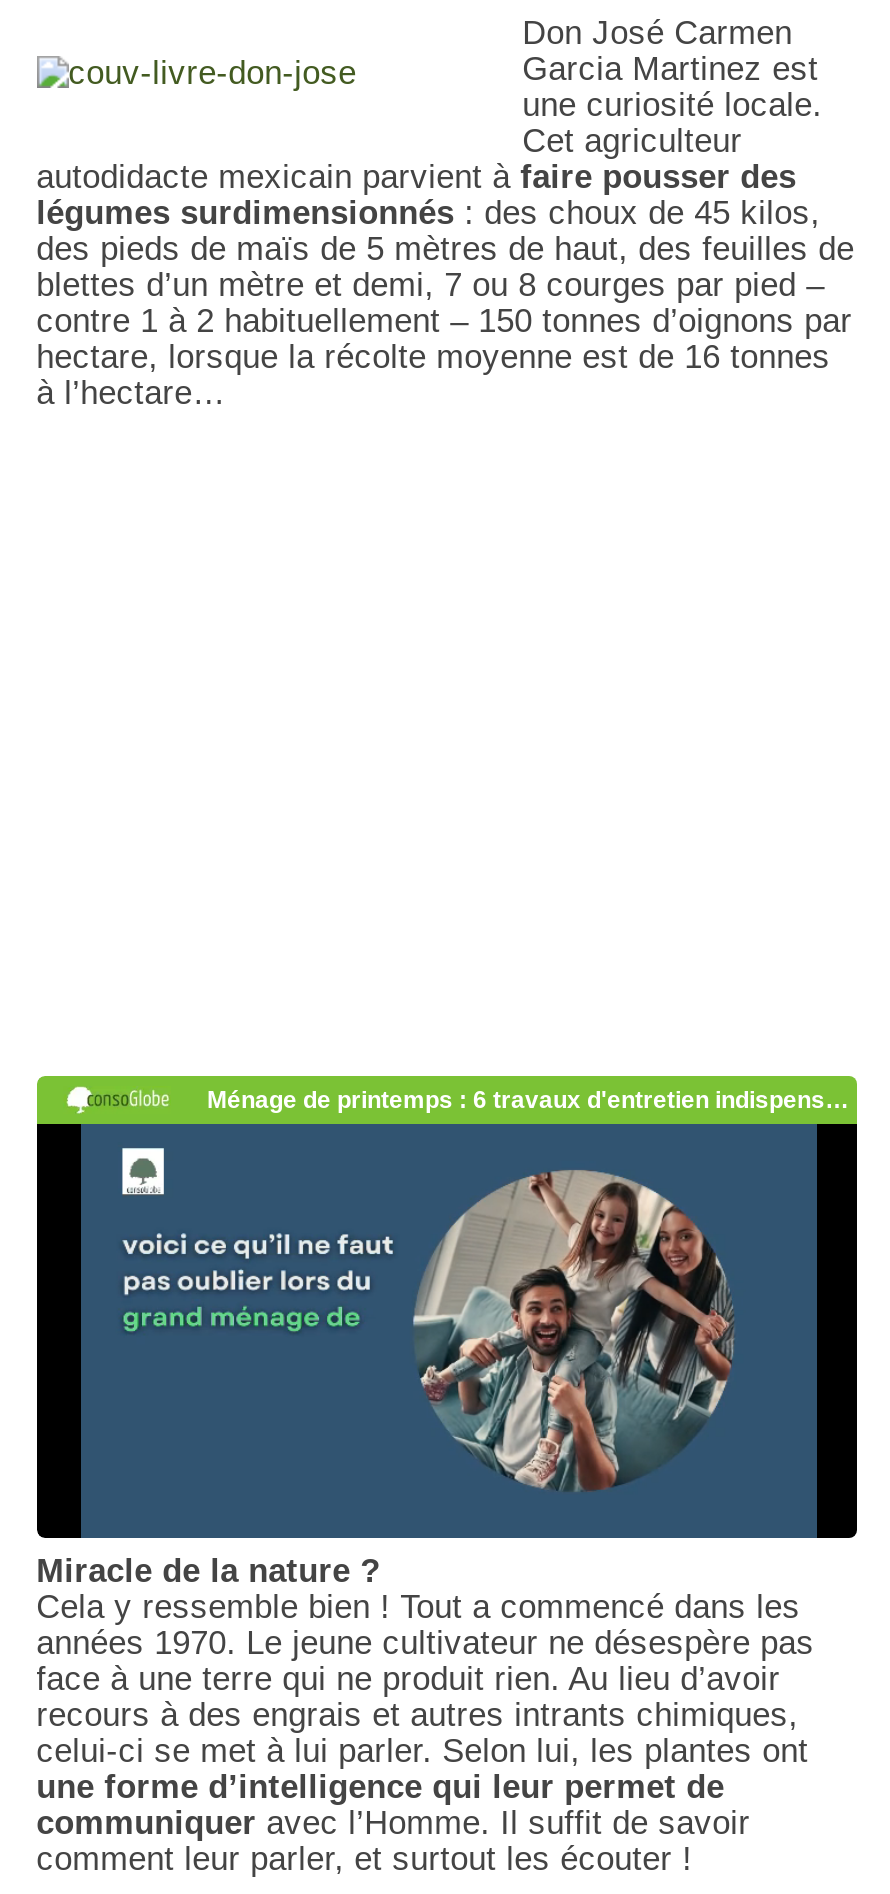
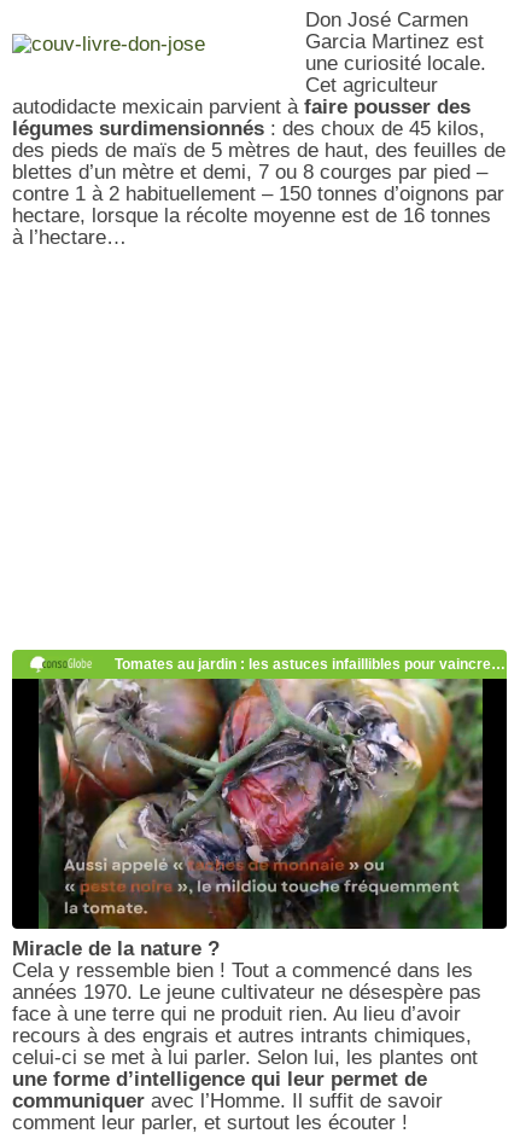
[81,1090,829,1540] [image] -> [37,657,491,930] [image]

